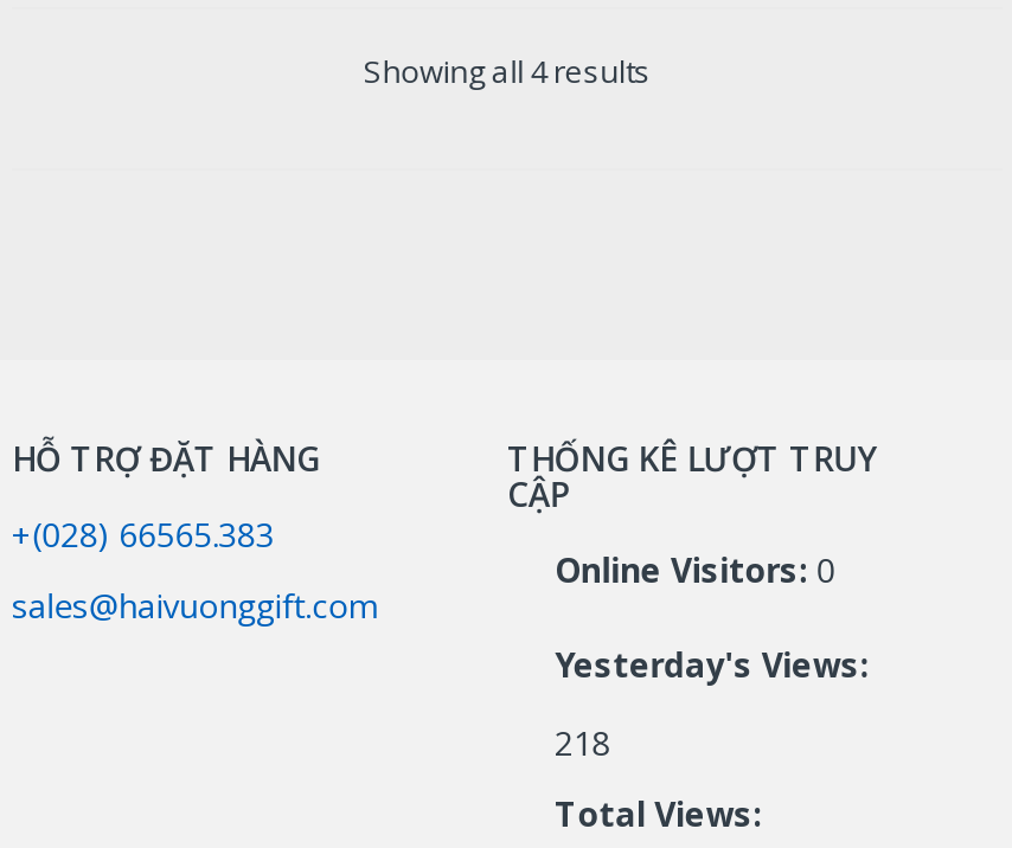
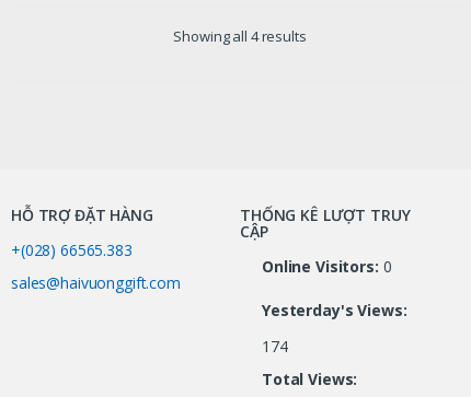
[555,721,611,766] 218 -> [262,336,288,357] 174

